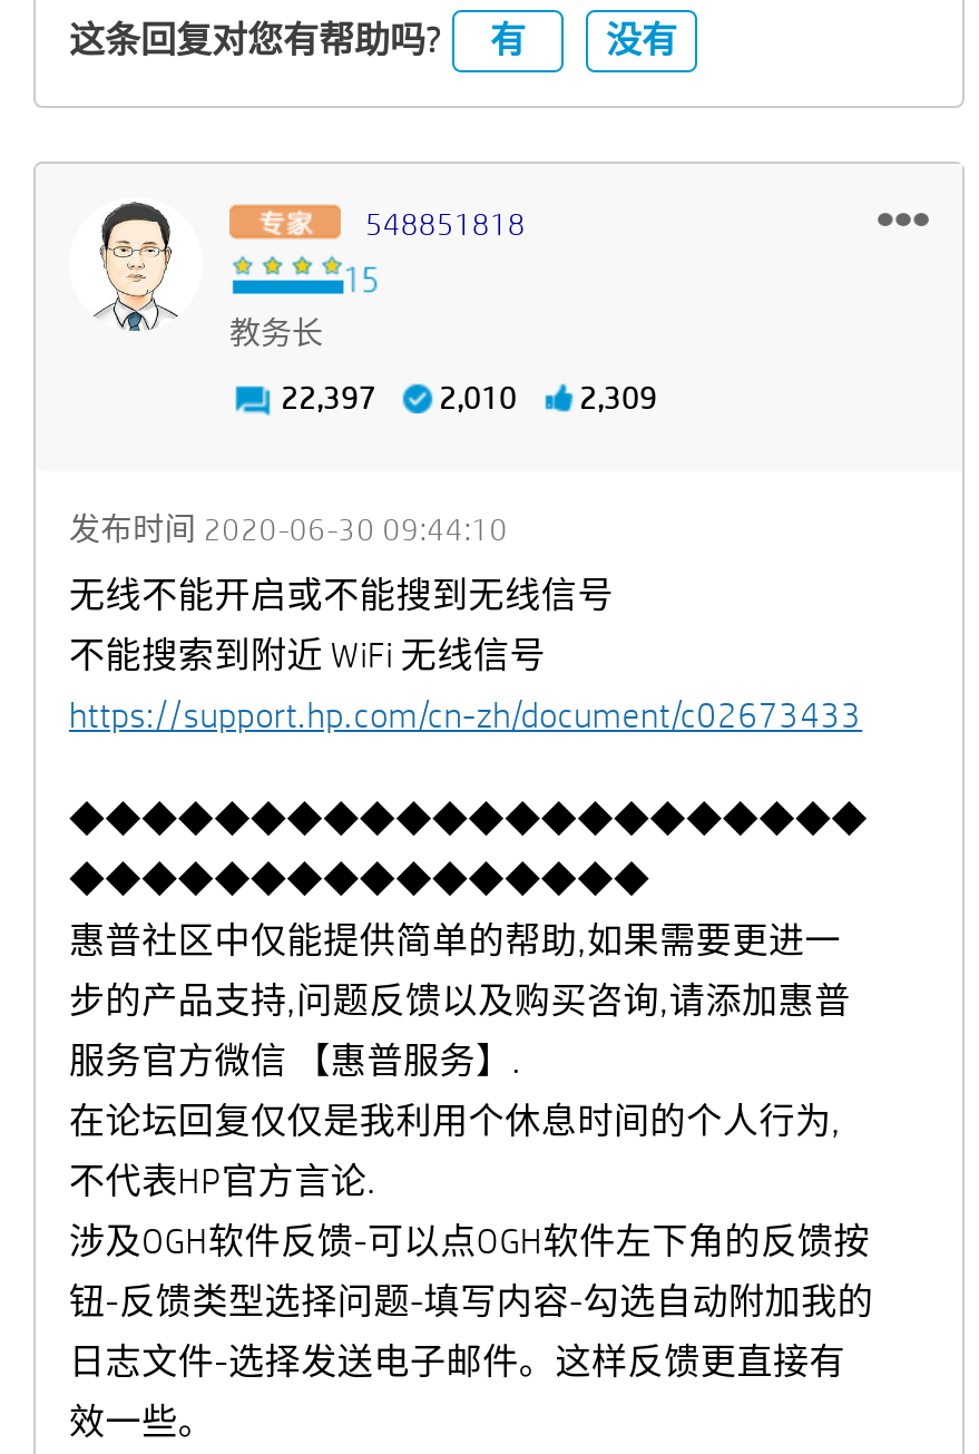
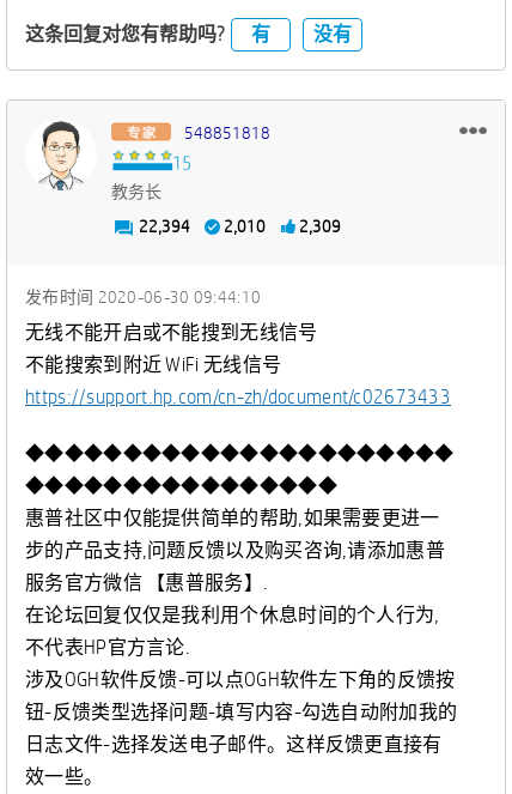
[281,377,657,417] 22,397 2,010 2,309 -> [139,215,341,237] 22,394 2,010 2,309

